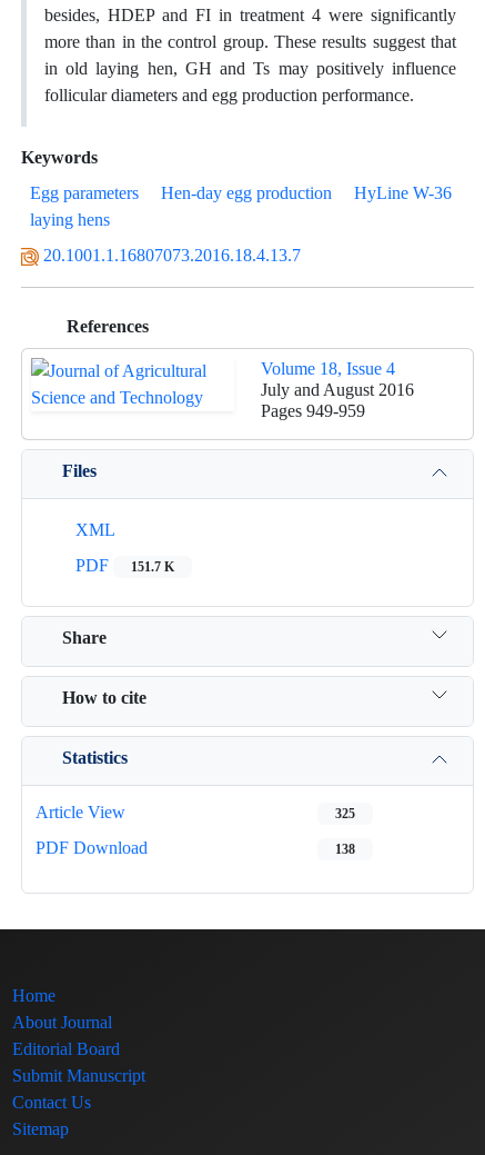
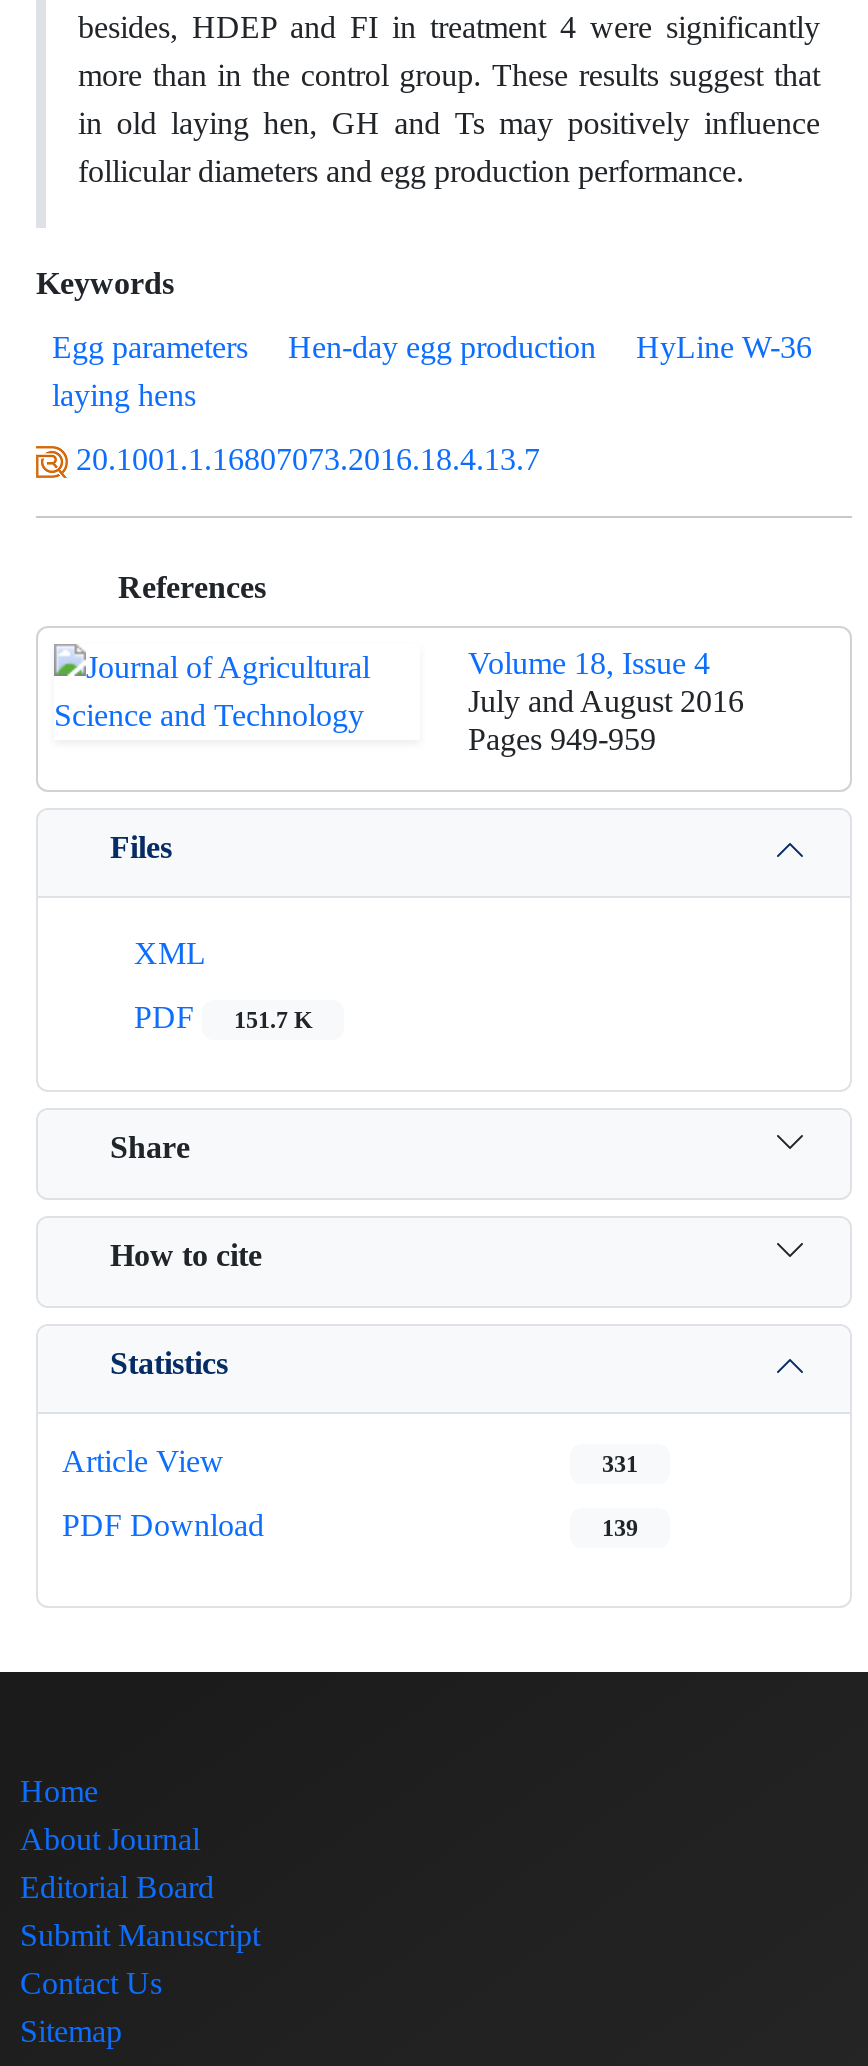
[335,805,355,822] 325 -> [602,1448,638,1478] 331
[335,840,355,857] 138 -> [602,1512,638,1542] 139

